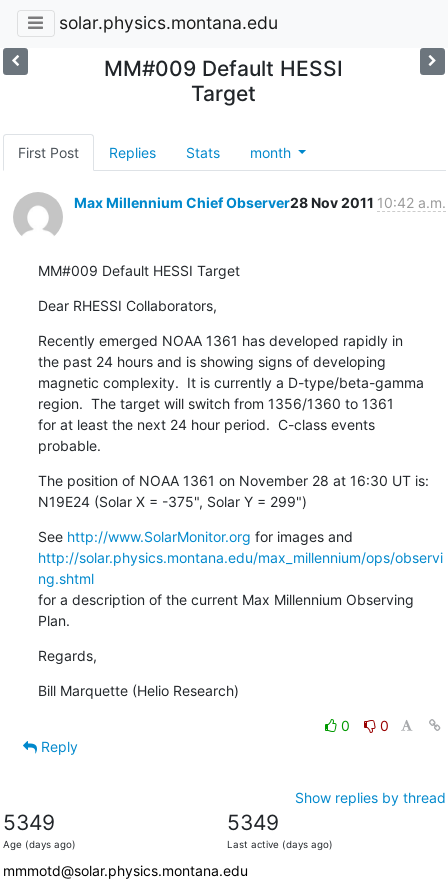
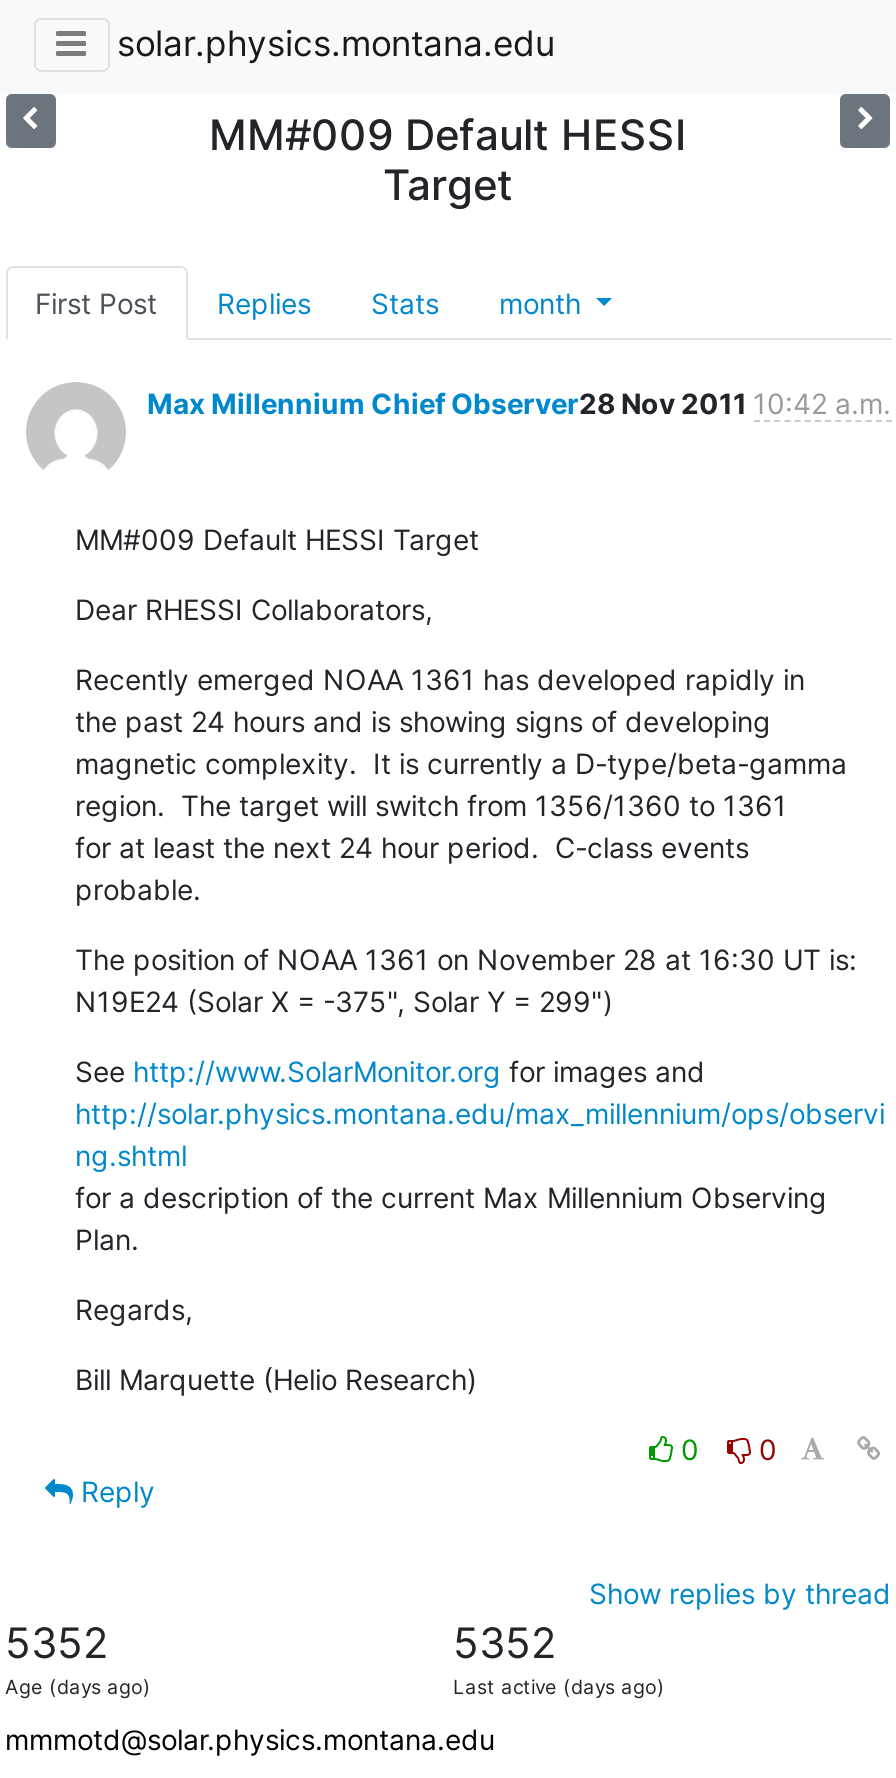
[2,810,54,835] 5349 -> [5,1618,109,1668] 5352
[226,810,278,835] 5349 -> [453,1618,557,1668] 5352

